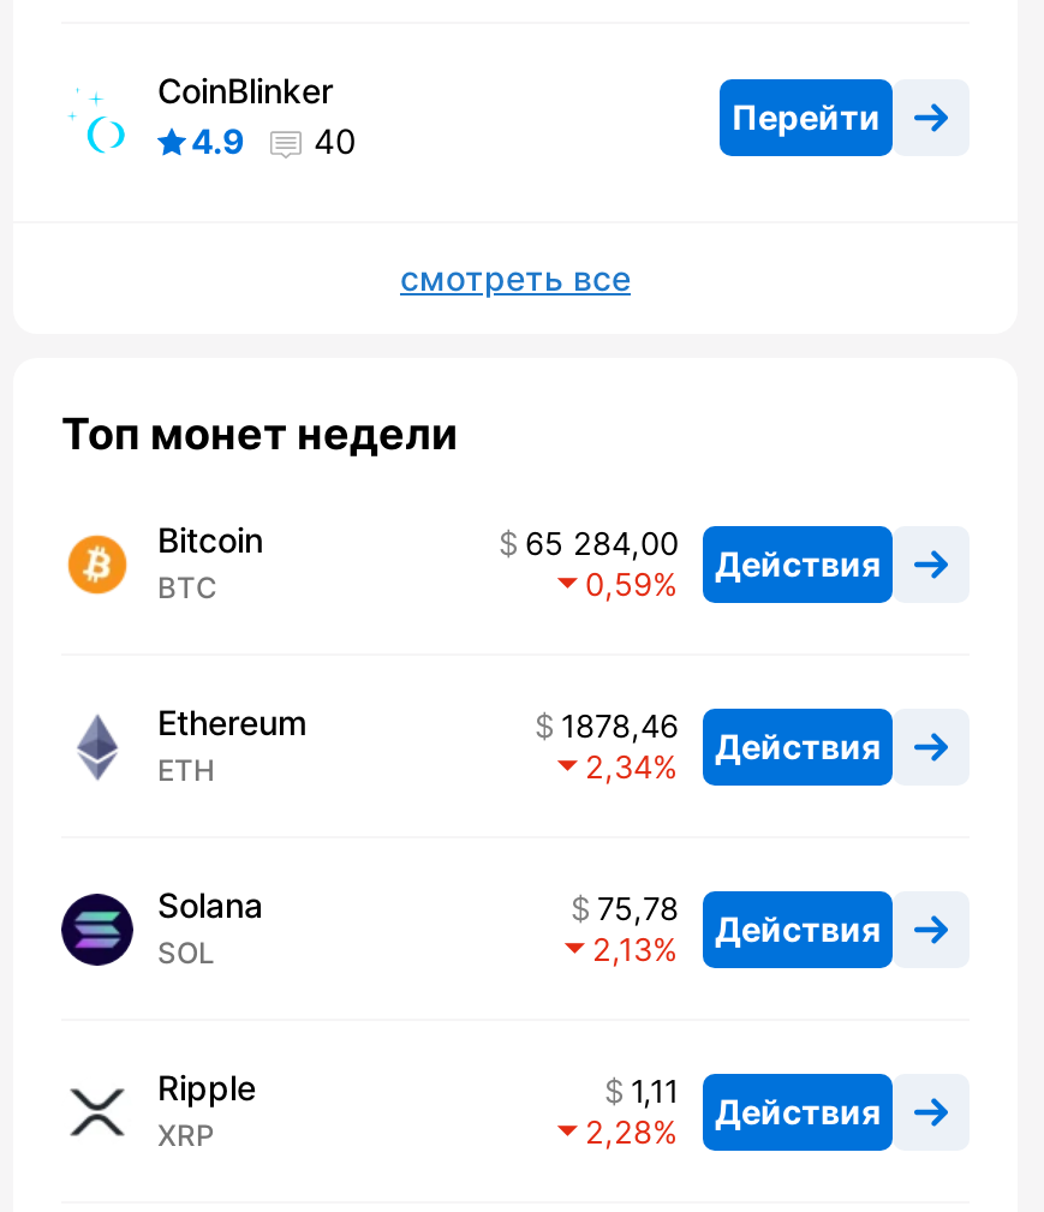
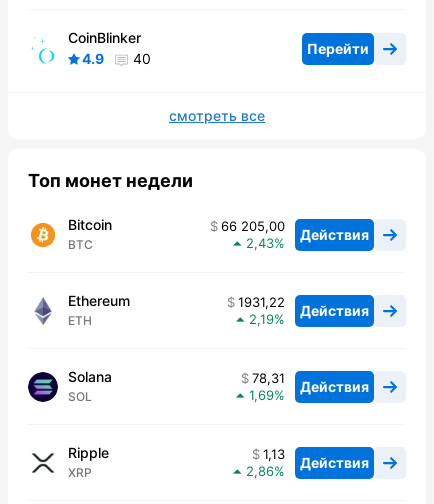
[525,525,881,584] 65 284,00 Действия -> [221,218,369,243] 66 205,00 Действия
[585,566,652,604] 0,59 -> [246,235,274,251] 2,43
[561,707,881,766] 1878,46 Действия -> [238,294,369,319] 1931,22 Действия
[585,748,652,787] 2,34 -> [249,311,274,327] 2,19
[597,890,881,949] 75,78 Действия -> [252,370,369,395] 78,31 Действия
[592,931,652,969] 2,13 -> [249,387,274,403] 1,69
[631,1072,881,1131] 1,11 Действия -> [263,446,369,471] 1,13 Действия
[585,1113,652,1152] 2,28 -> [246,463,274,479] 2,86

